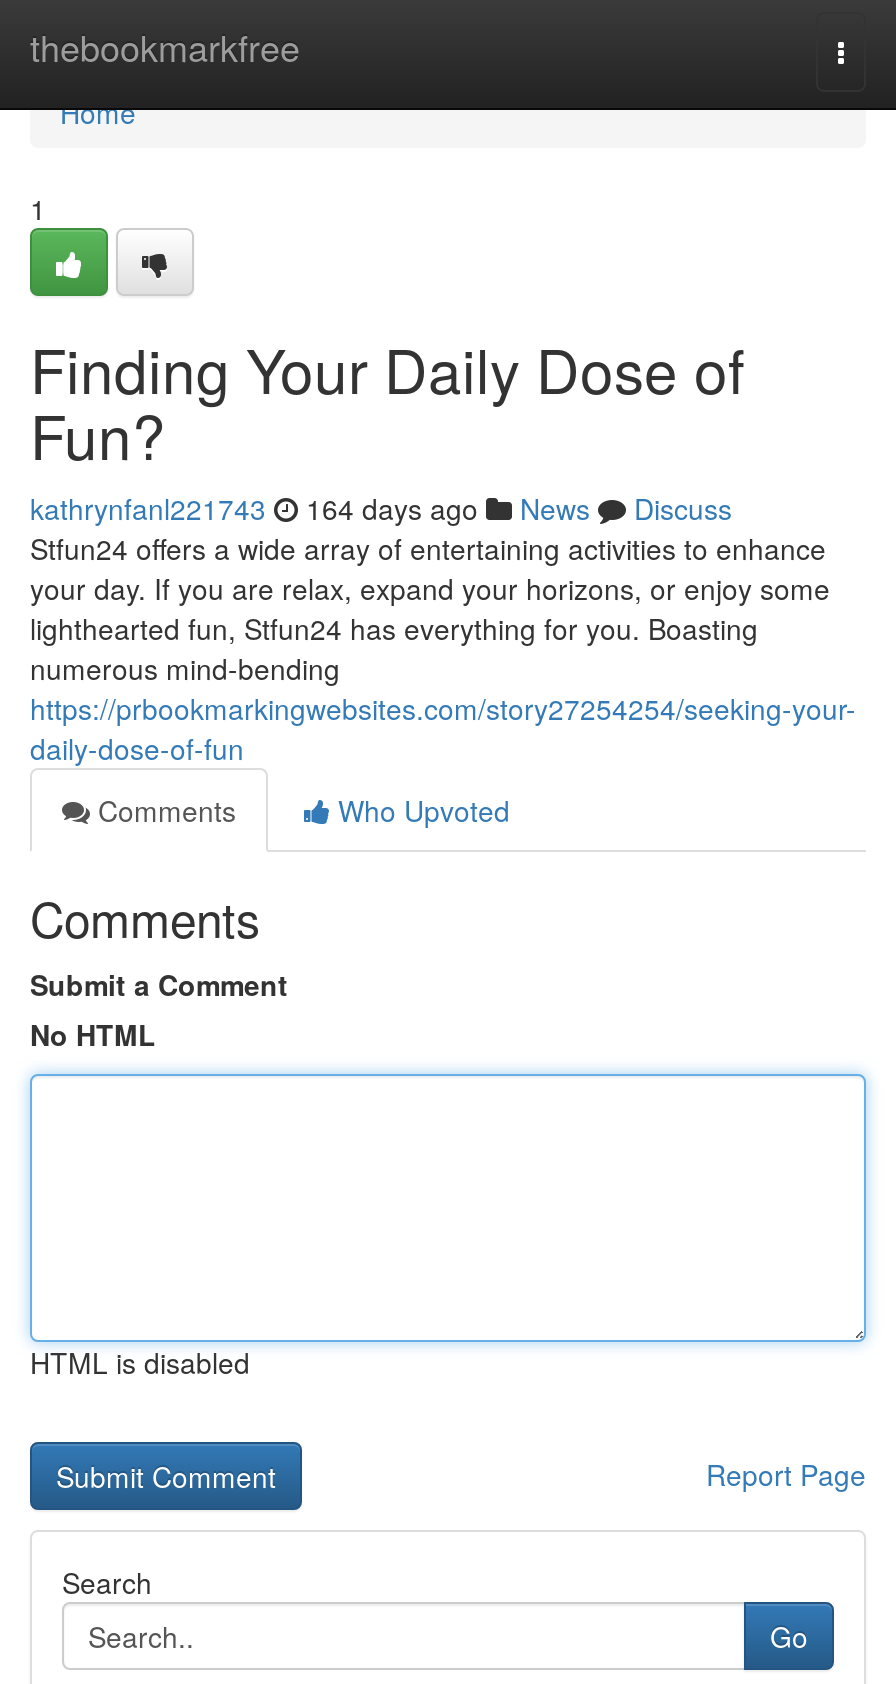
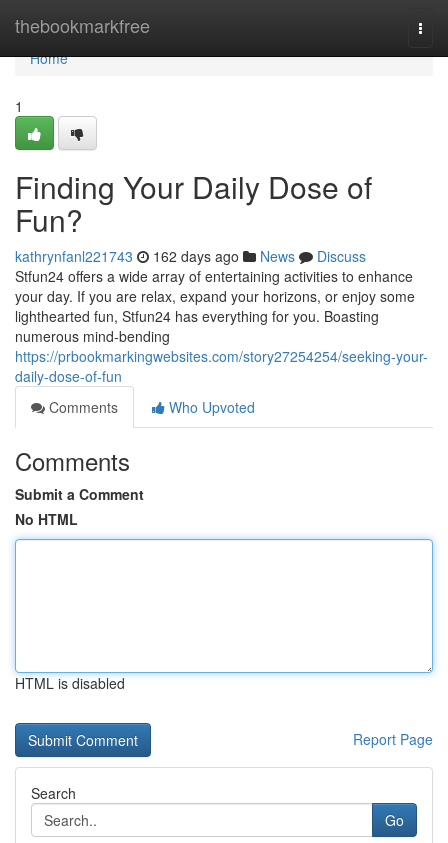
[30,488,732,528] kathrynfanl221743 164 days ago News Discuss -> [15,246,366,266] kathrynfanl221743 162 days ago News Discuss

